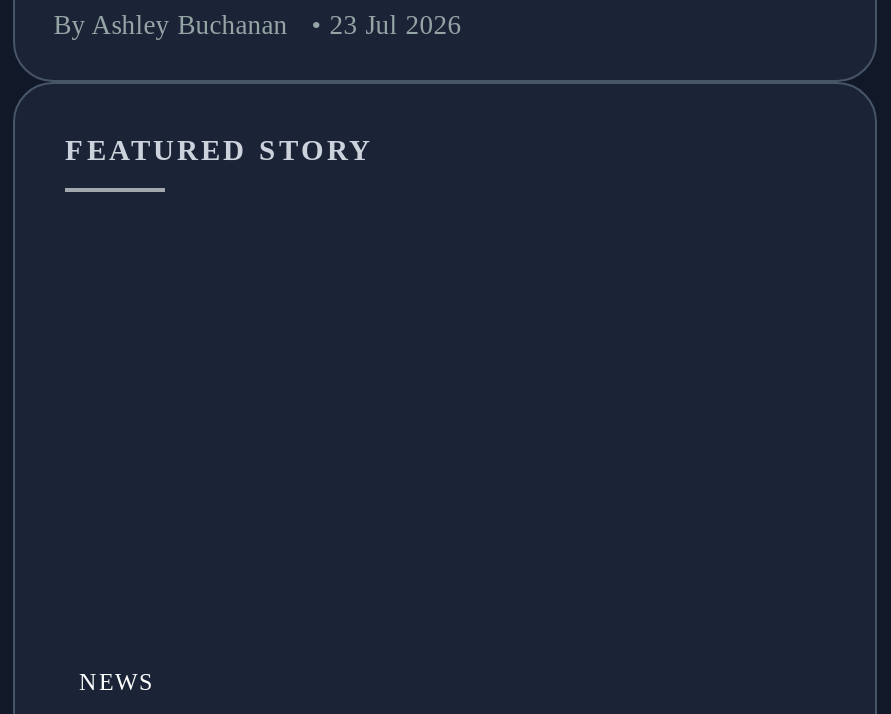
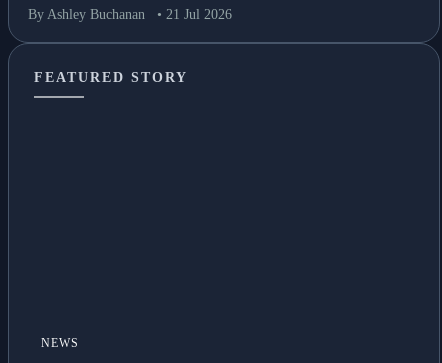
[53,10,461,40] By Ashley Buchanan • 23 Jul 2026 -> [28,7,232,22] By Ashley Buchanan • 21 Jul 2026

